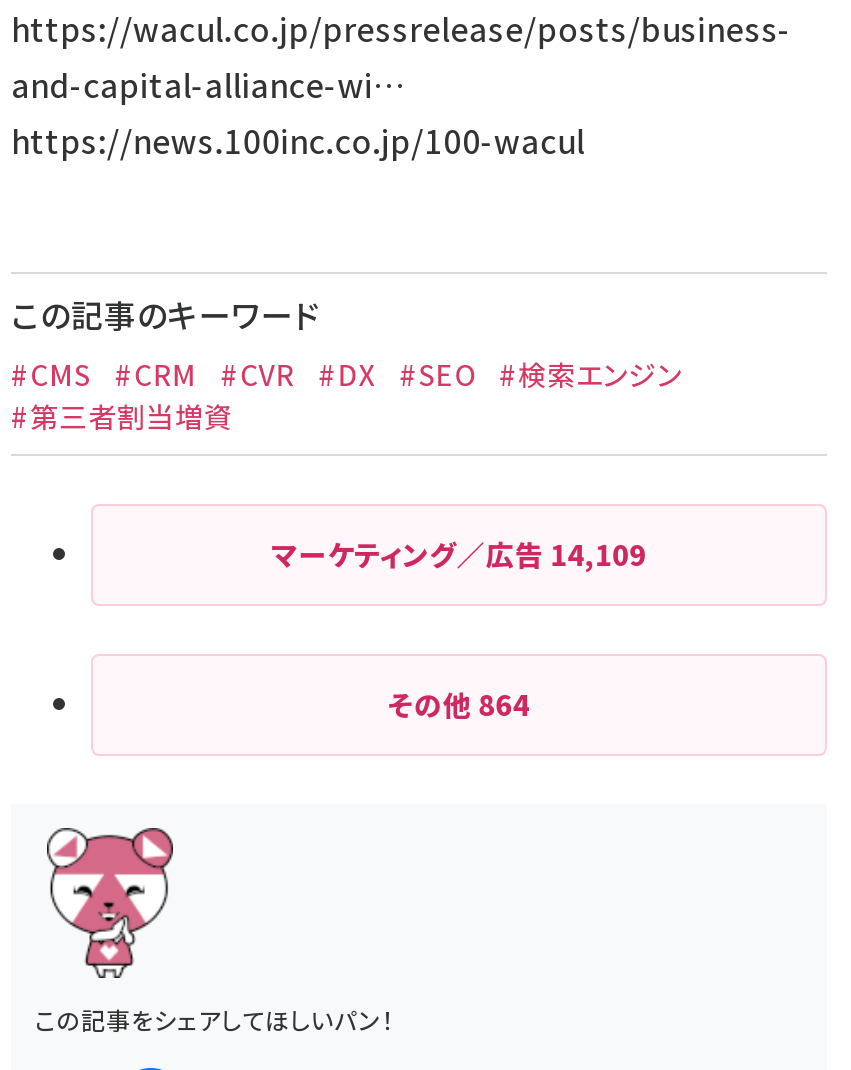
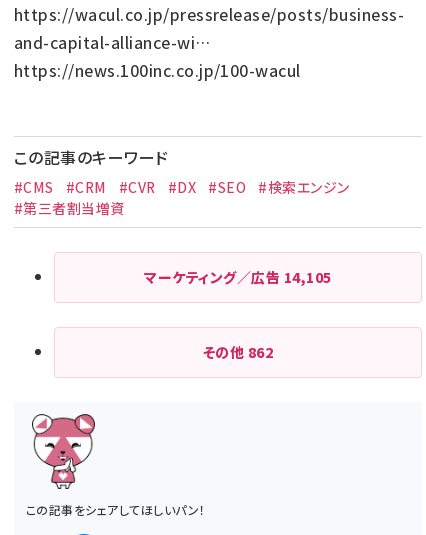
[272,535,646,575] マーケティング／広告14,109 -> [144,267,332,287] マーケティング／広告14,105
[389,685,529,725] その他864 -> [203,342,273,362] その他862

